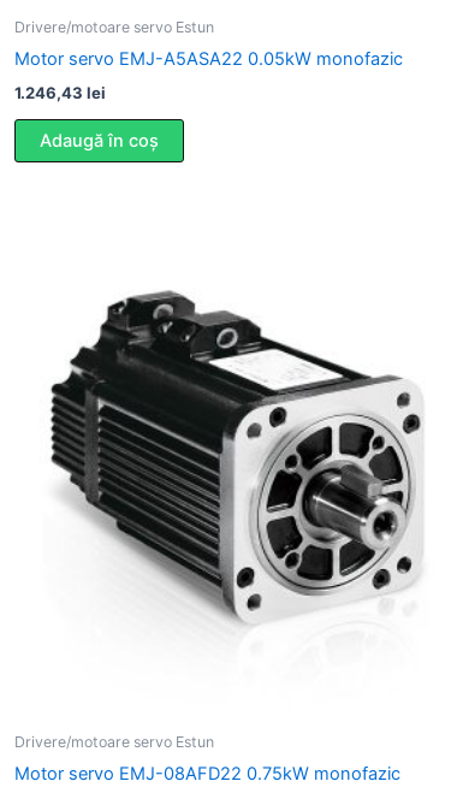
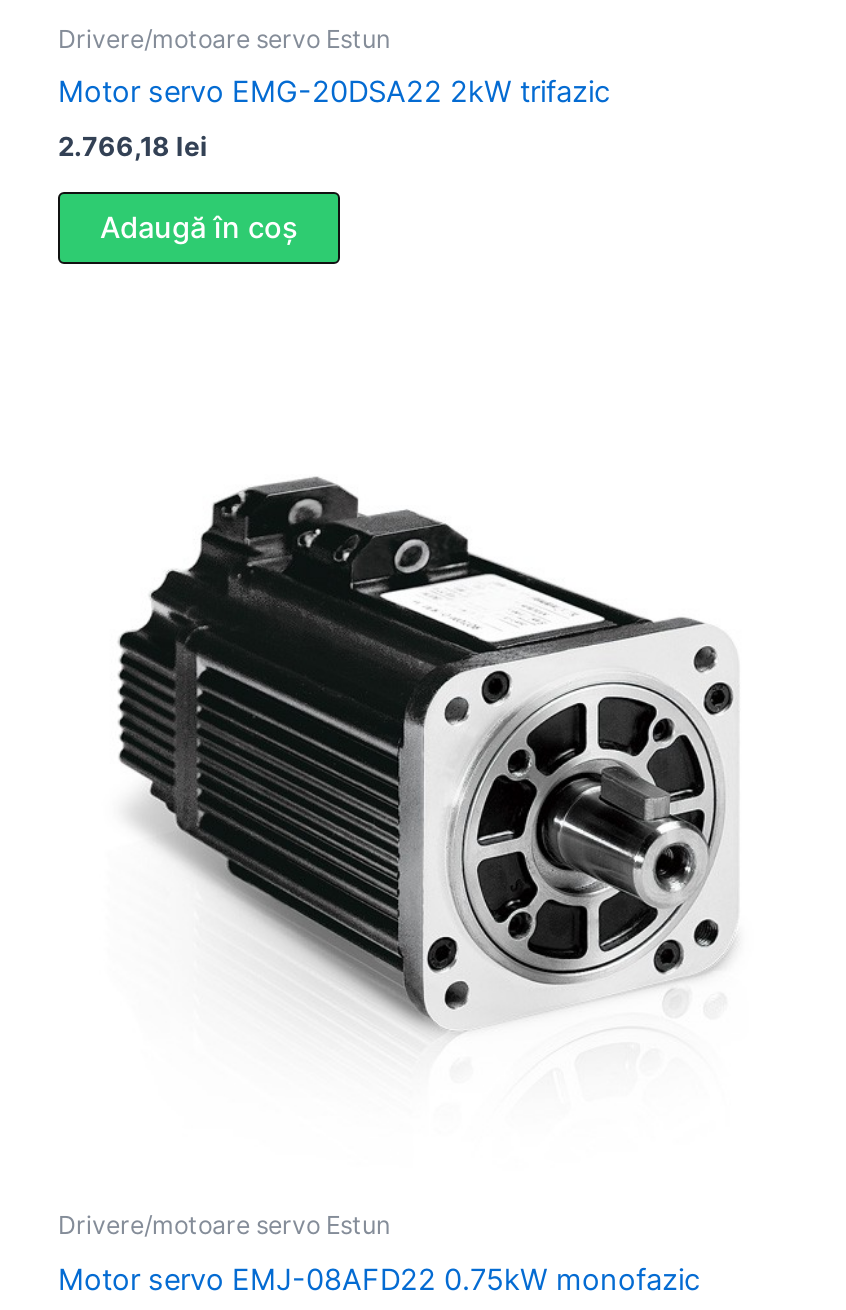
[14,48,403,70] Motor servo EMJ-A5ASA22 0.05kW monofazic -> [58,74,610,110] Motor servo EMG-20DSA22 2kW trifazic
[14,82,106,102] 1.246,43 lei -> [58,130,208,162] 2.766,18 lei

